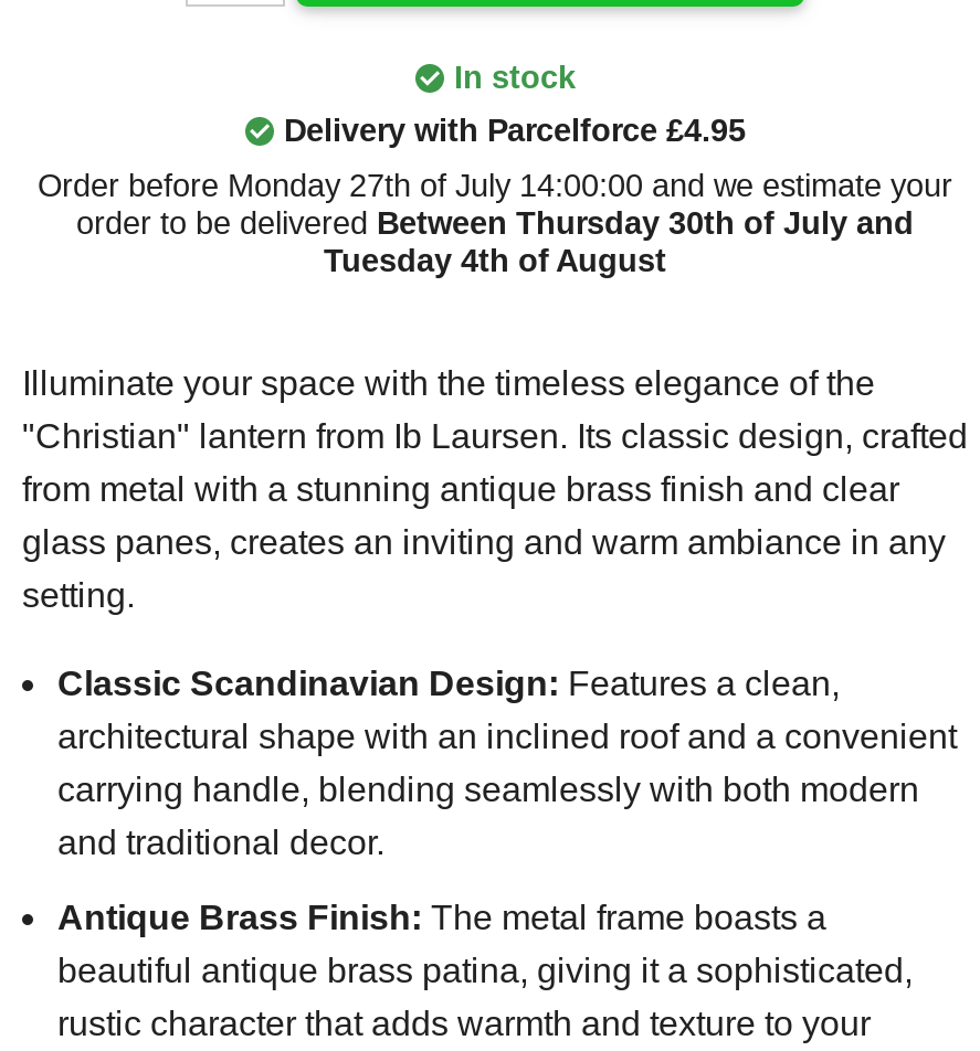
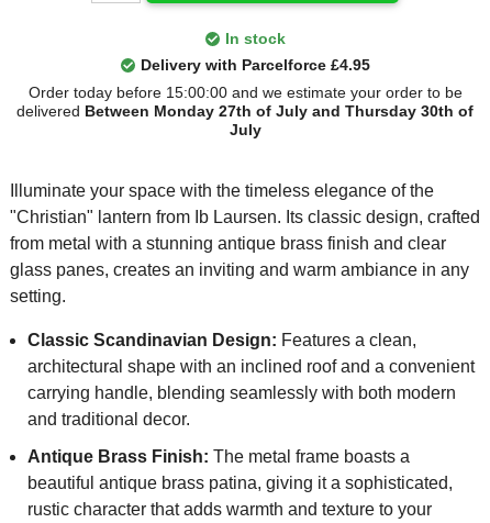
[38,168,952,278] Order before Monday 27th of July 14:00:00 and we estimate your | order to be delivered Between Thursday 30th of July and | Tuesday 4th of August -> [16,84,474,138] Order today before 15:00:00 and we estimate your order to be | delivered Between Monday 27th of July and Thursday 30th of | July

